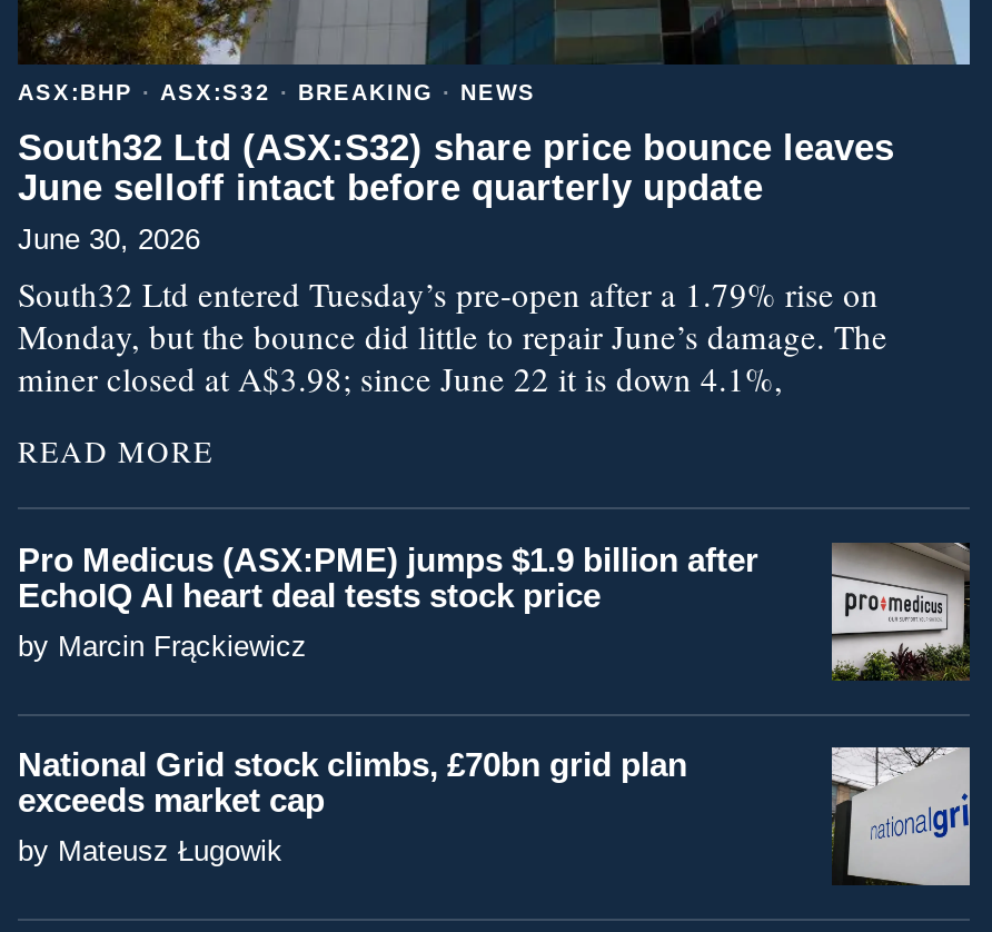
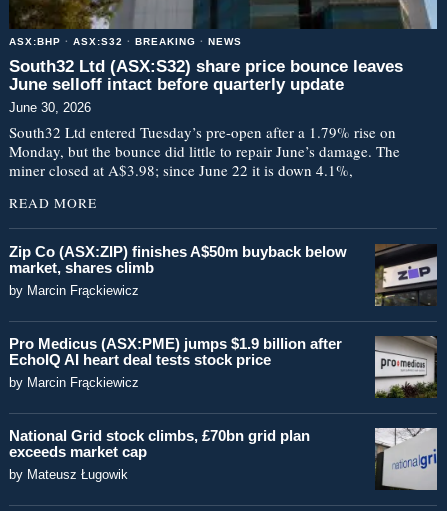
none -> [9,243,438,307] [image] | Zip Co (ASX:ZIP) finishes A$50m buyback below | market, shares climb | by Marcin Frąckiewicz

